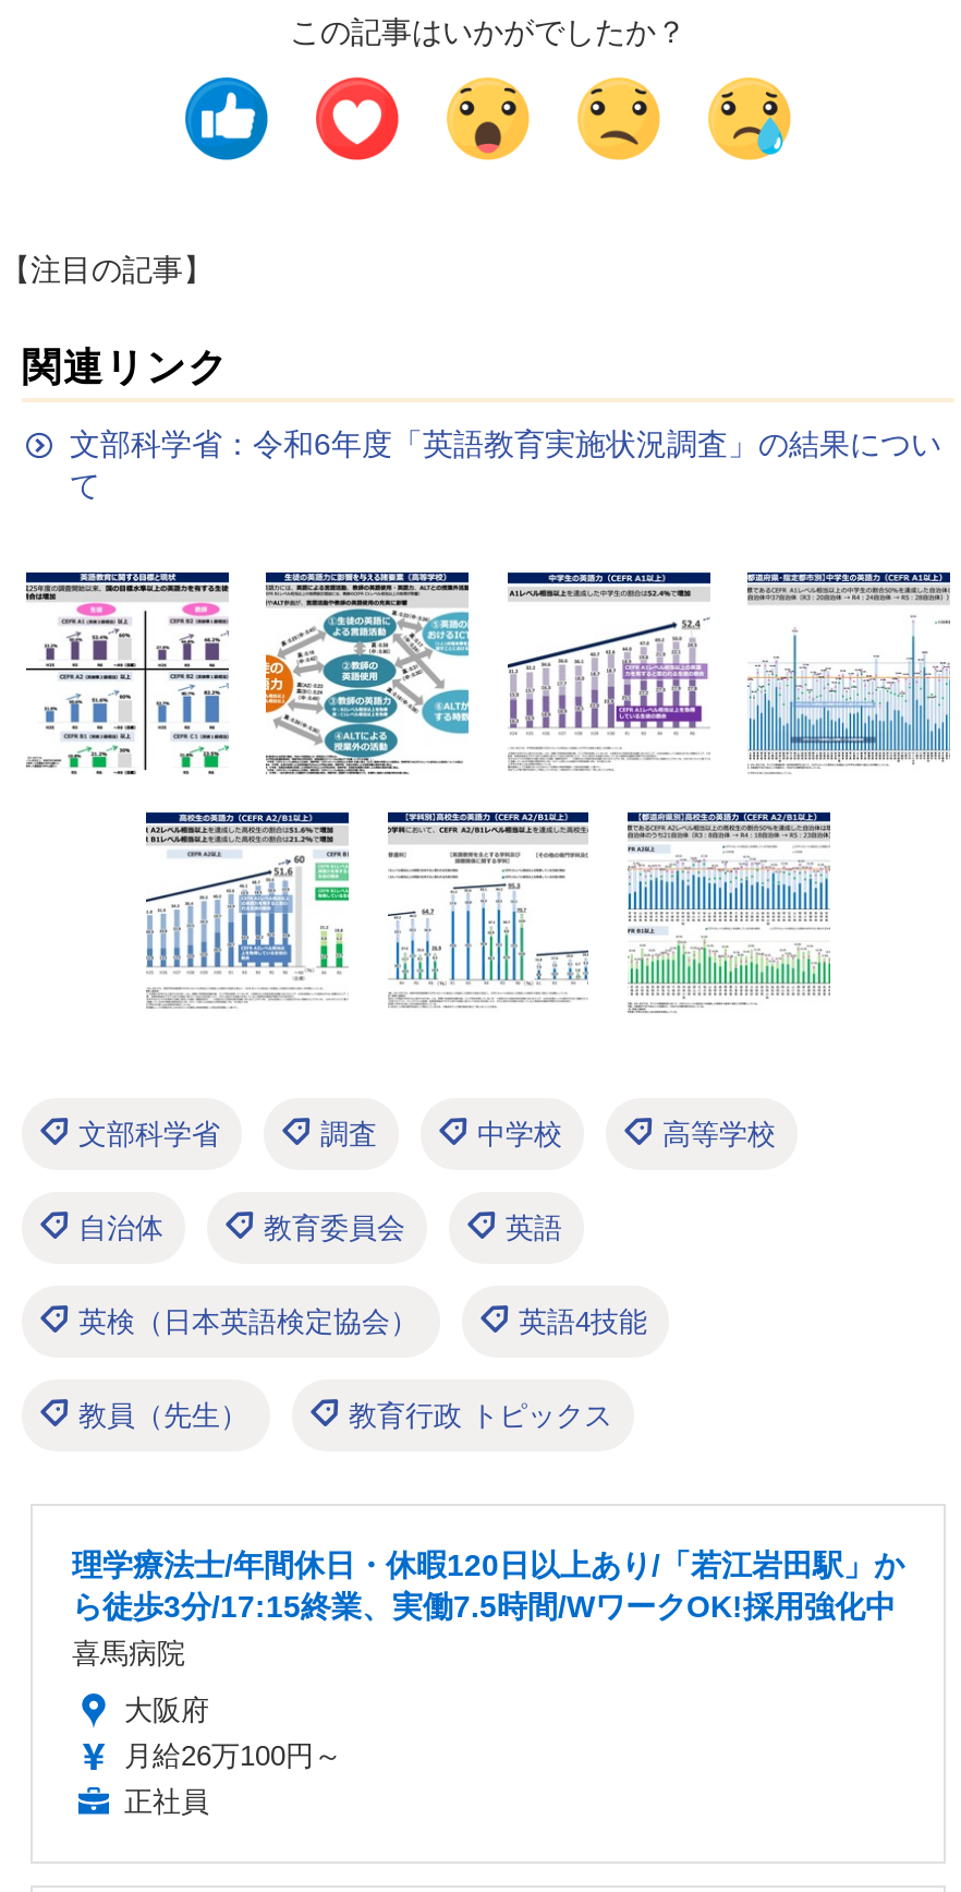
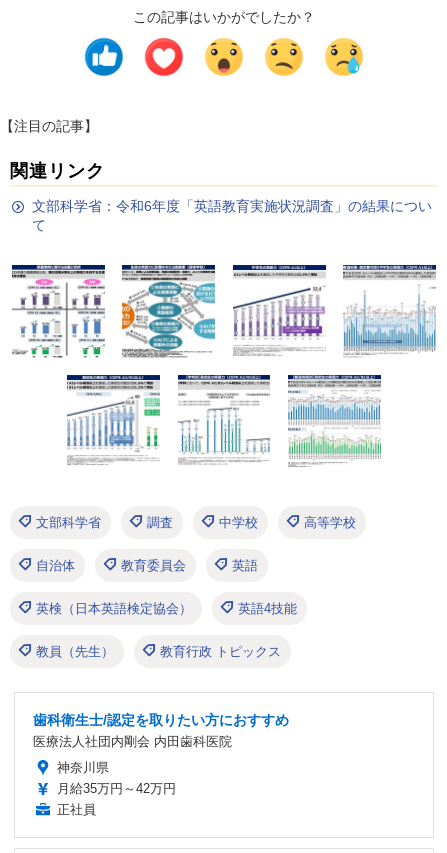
[72,1547,904,1670] 理学療法士/年間休日・休暇120日以上あり/「若江岩田駅」か | ら徒歩3分/17:15終業、実働7.5時間/WワークOK!採用強化中 | 喜馬病院 -> [33,712,289,749] 歯科衛生士/認定を取りたい方におすすめ | 医療法人社団内剛会 内田歯科医院
[124,1694,342,1772] 大阪府 | 月給26万100円～ -> [57,760,176,796] 神奈川県 | 月給35万円～42万円

